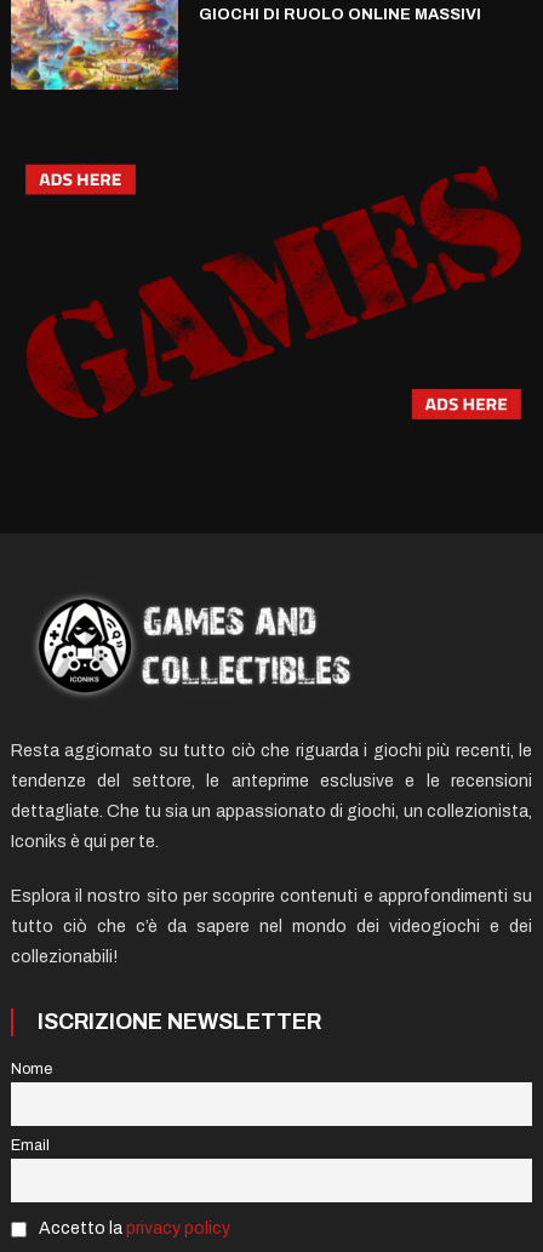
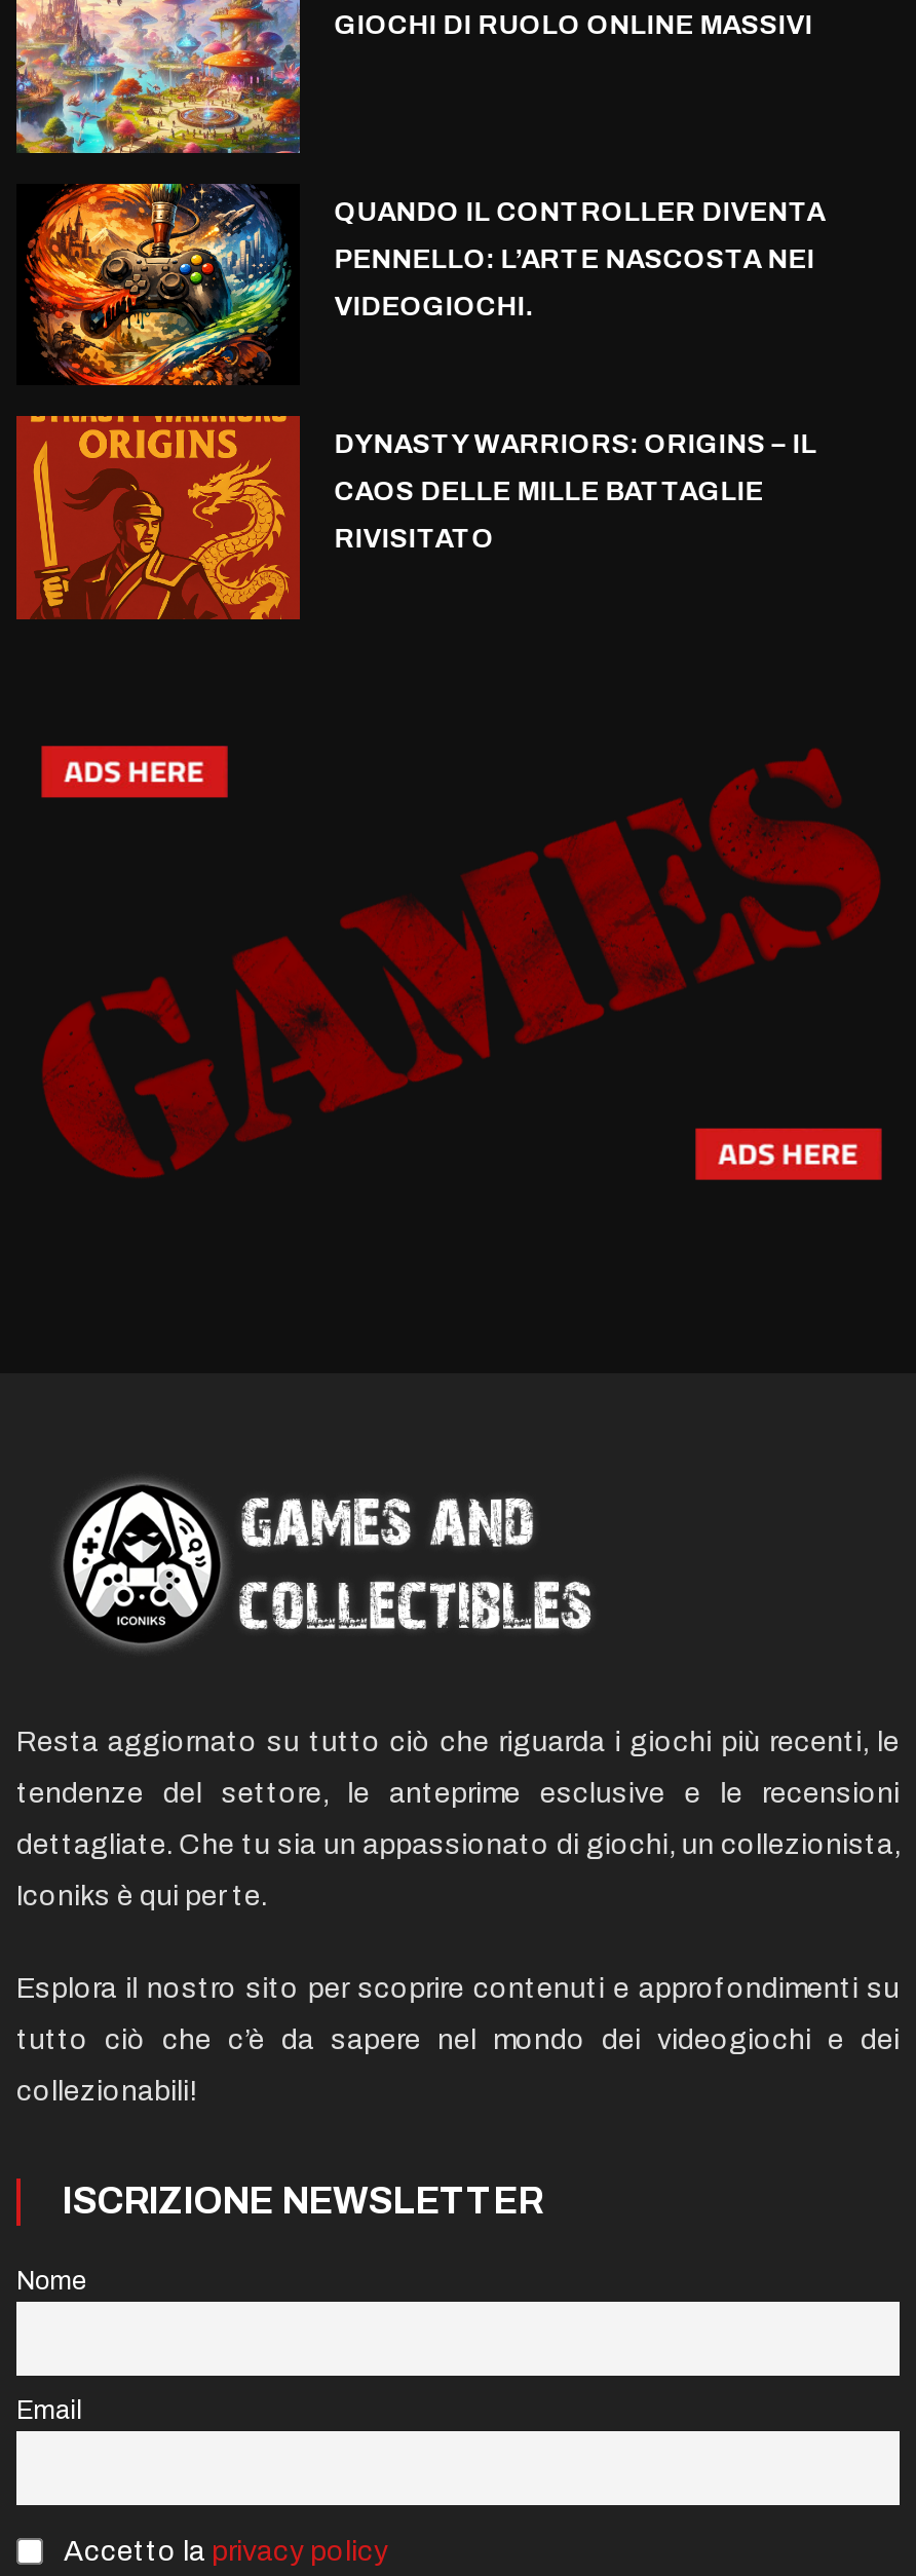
none -> [14,413,817,620] [image] | DYNASTY WARRIORS: ORIGINS – IL | CAOS DELLE MILLE BATTAGLIE | RIVISITATO
none -> [25,181,825,388] [image] | QUANDO IL CONTROLLER DIVENTA | PENNELLO: L’ARTE NASCOSTA NEI | VIDEOGIOCHI.

